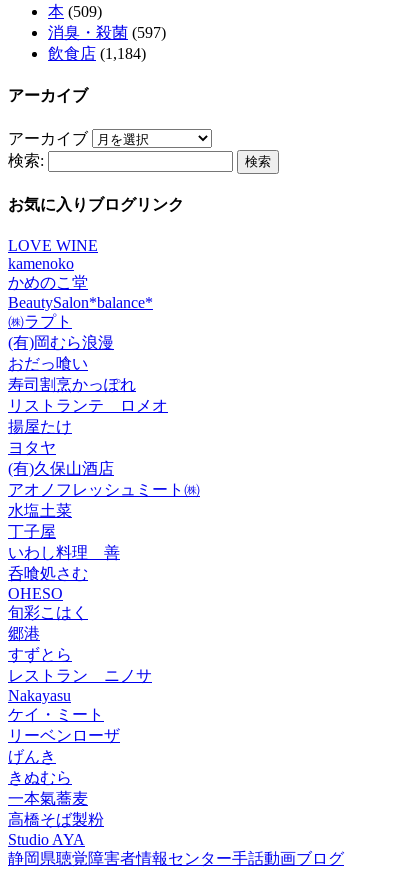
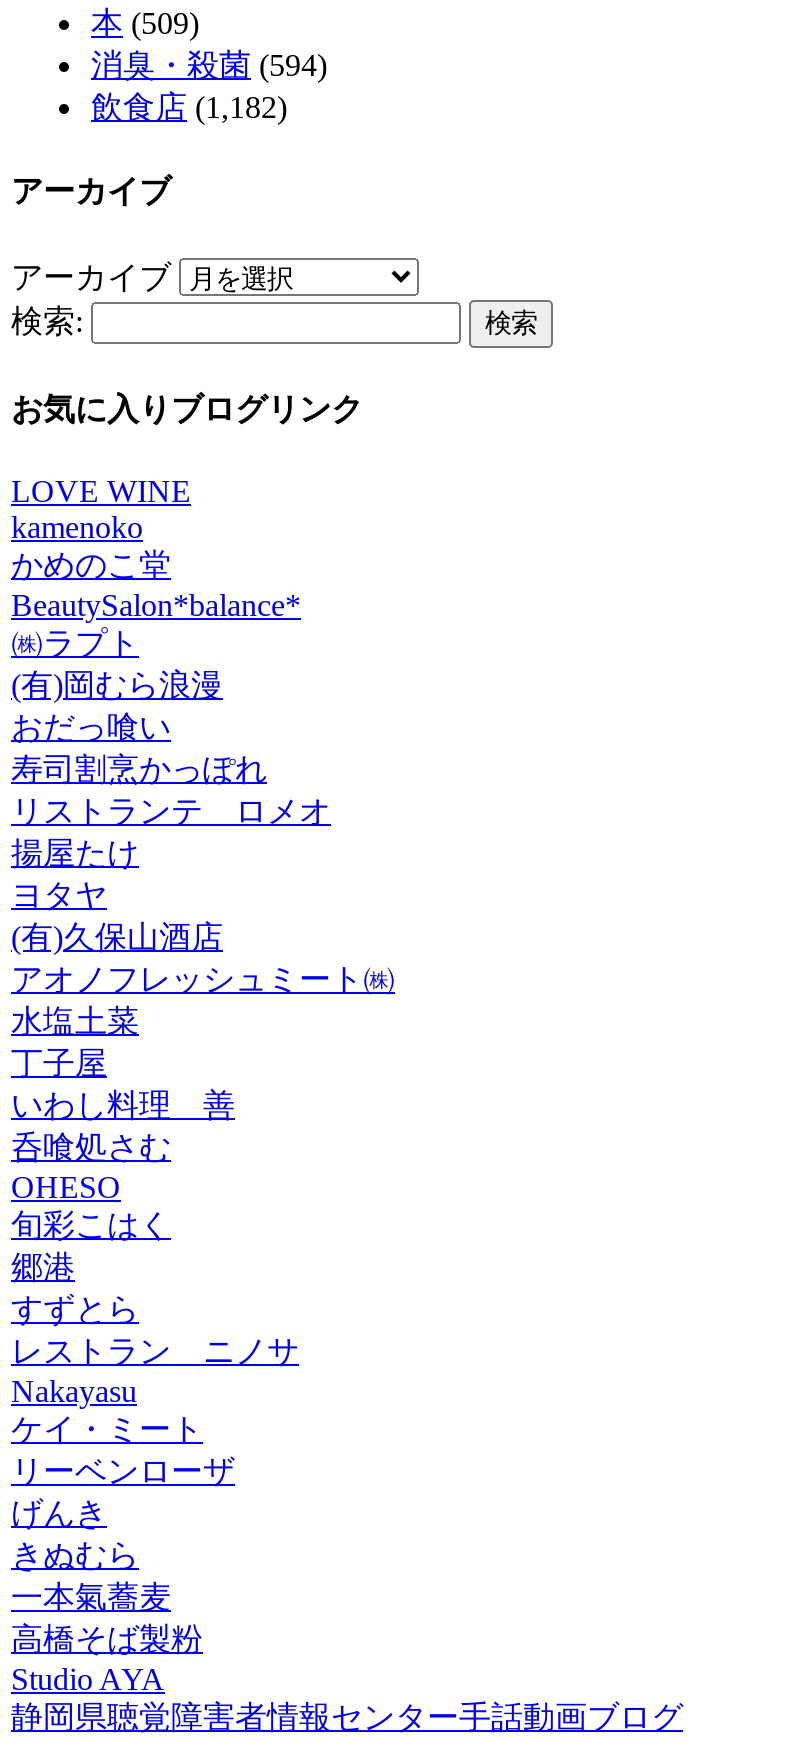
[48,24,166,41] 消臭・殺菌(597) -> [91,48,327,82] 消臭・殺菌(594)
[48,45,146,62] 飲食店(1,184) -> [91,90,287,124] 飲食店(1,182)

